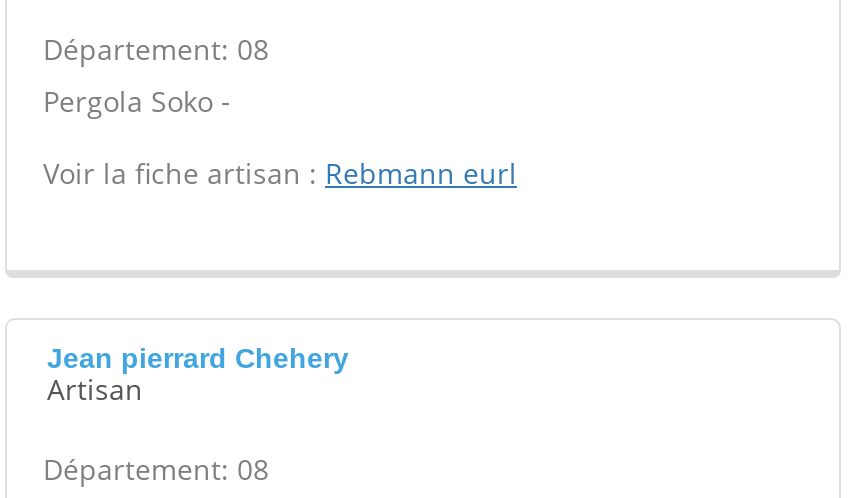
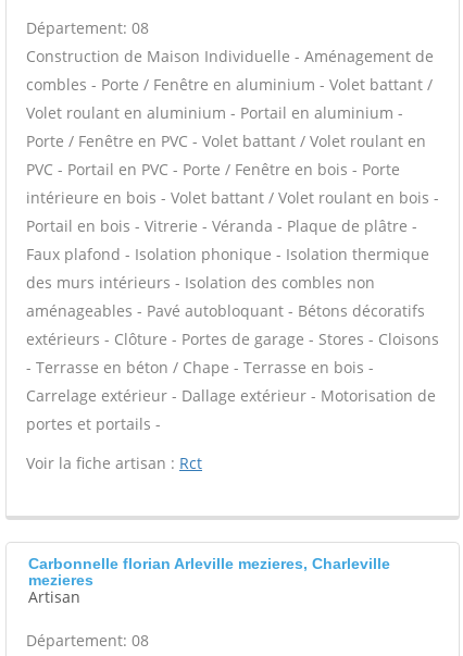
[43,82,231,120] Pergola Soko - -> [26,46,439,434] Construction de Maison Individuelle - Aménagement de | combles - Porte / Fenêtre en aluminium - Volet battant / | Volet roulant en aluminium - Portail en aluminium - | Porte / Fenêtre en PVC - Volet battant / Volet roulant en | PVC - Portail en PVC - Porte / Fenêtre en bois - Porte | intérieure en bois - Volet battant / Volet roulant en bois - | Portail en bois - Vitrerie - Véranda - Plaque de plâtre - | Faux plafond - Isolation phonique - Isolation thermique | des murs intérieurs - Isolation des combles non | aménageables - Pavé autobloquant - Bétons décoratifs | extérieurs - Clôture - Portes de garage - Stores - Cloisons | - Terrasse en béton / Chape - Terrasse en bois - | Carrelage extérieur - Dallage extérieur - Motorisation de | portes et portails -
[43,154,517,192] Voir la fiche artisan : Rebmann eurl -> [26,453,202,473] Voir la fiche artisan : Rct
[47,342,349,374] Jean pierrard Chehery -> [28,555,390,589] Carbonnelle florian Arleville mezieres, Charleville | mezieres

